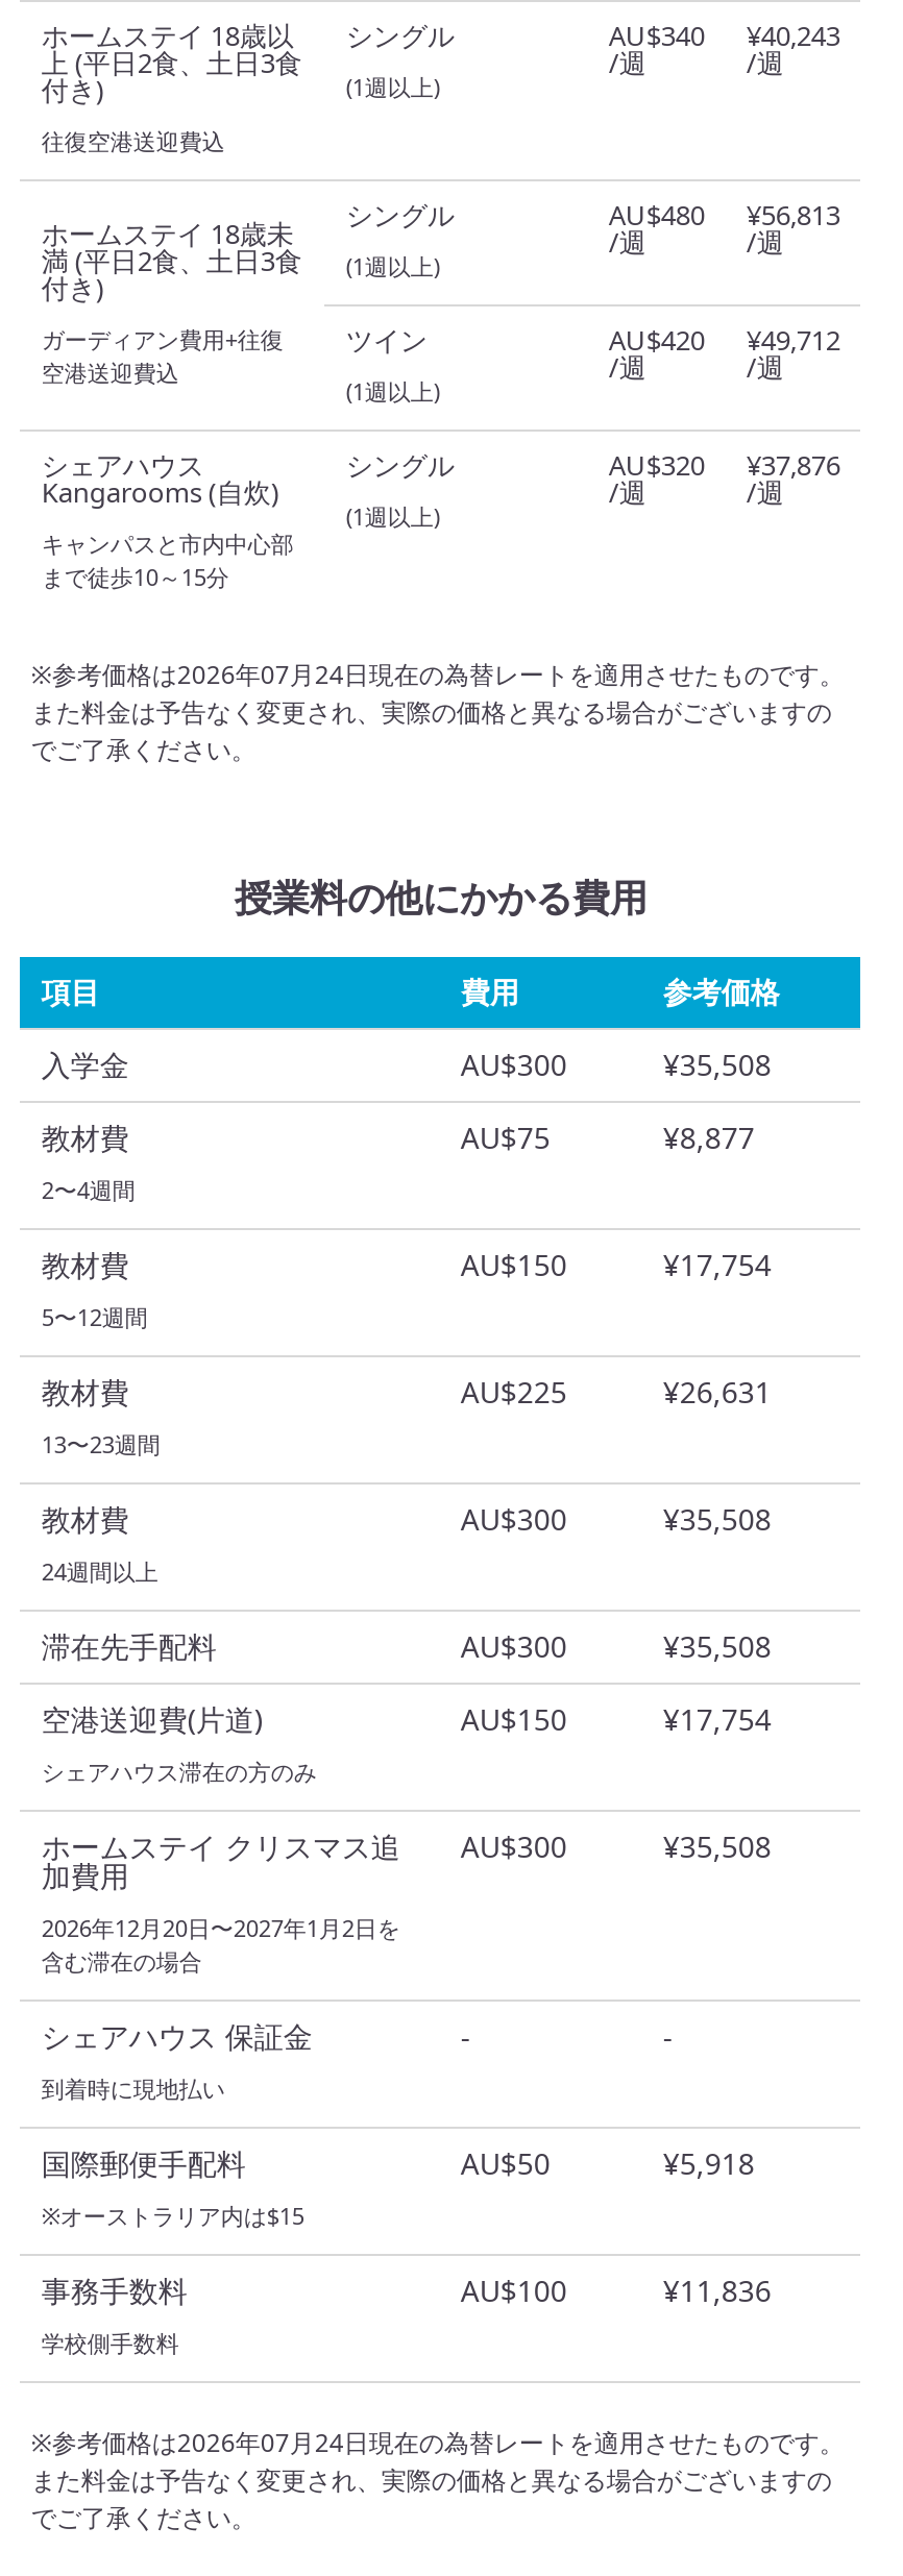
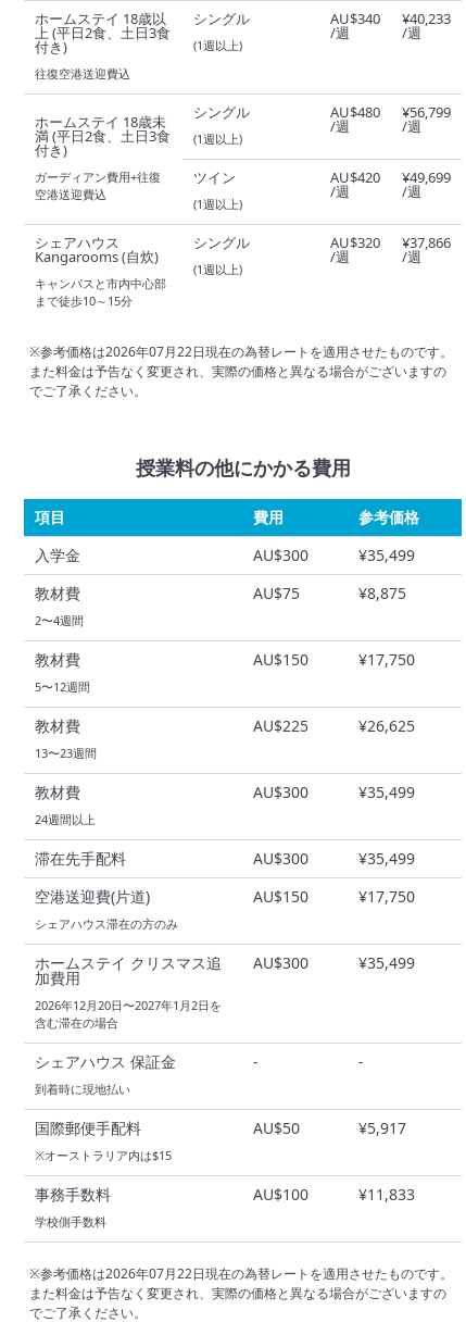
[609,17,840,55] AU$340 ¥40,243 -> [331,9,451,28] AU$340 ¥40,233
[609,196,840,234] AU$480 ¥56,813 -> [331,102,451,122] AU$480 ¥56,799
[609,322,840,359] AU$420 ¥49,712 -> [331,168,451,187] AU$420 ¥49,699
[609,447,840,484] AU$320 ¥37,876 -> [331,233,451,252] AU$320 ¥37,866
[31,657,844,693] ※参考価格は2026年07月24日現在の為替レートを適用させたものです。 -> [30,343,453,361] ※参考価格は2026年07月22日現在の為替レートを適用させたものです。
[663,1044,771,1083] ¥35,508 -> [359,544,415,565] ¥35,499
[663,1117,755,1156] ¥8,877 -> [359,582,407,603] ¥8,875
[663,1244,771,1284] ¥17,754 -> [359,649,415,669] ¥17,750
[663,1371,771,1411] ¥26,631 -> [359,715,415,736] ¥26,625
[663,1498,771,1538] ¥35,508 -> [359,781,415,802] ¥35,499
[663,1625,771,1665] ¥35,508 -> [359,848,415,868] ¥35,499
[663,1698,771,1738] ¥17,754 -> [359,886,415,906] ¥17,750
[663,1826,771,1865] ¥35,508 -> [359,952,415,973] ¥35,499
[663,2143,755,2182] ¥5,918 -> [359,1117,407,1138] ¥5,917
[663,2270,771,2309] ¥11,836 -> [359,1183,415,1204] ¥11,833
[31,2424,844,2459] ※参考価格は2026年07月24日現在の為替レートを適用させたものです。 -> [30,1264,453,1282] ※参考価格は2026年07月22日現在の為替レートを適用させたものです。

